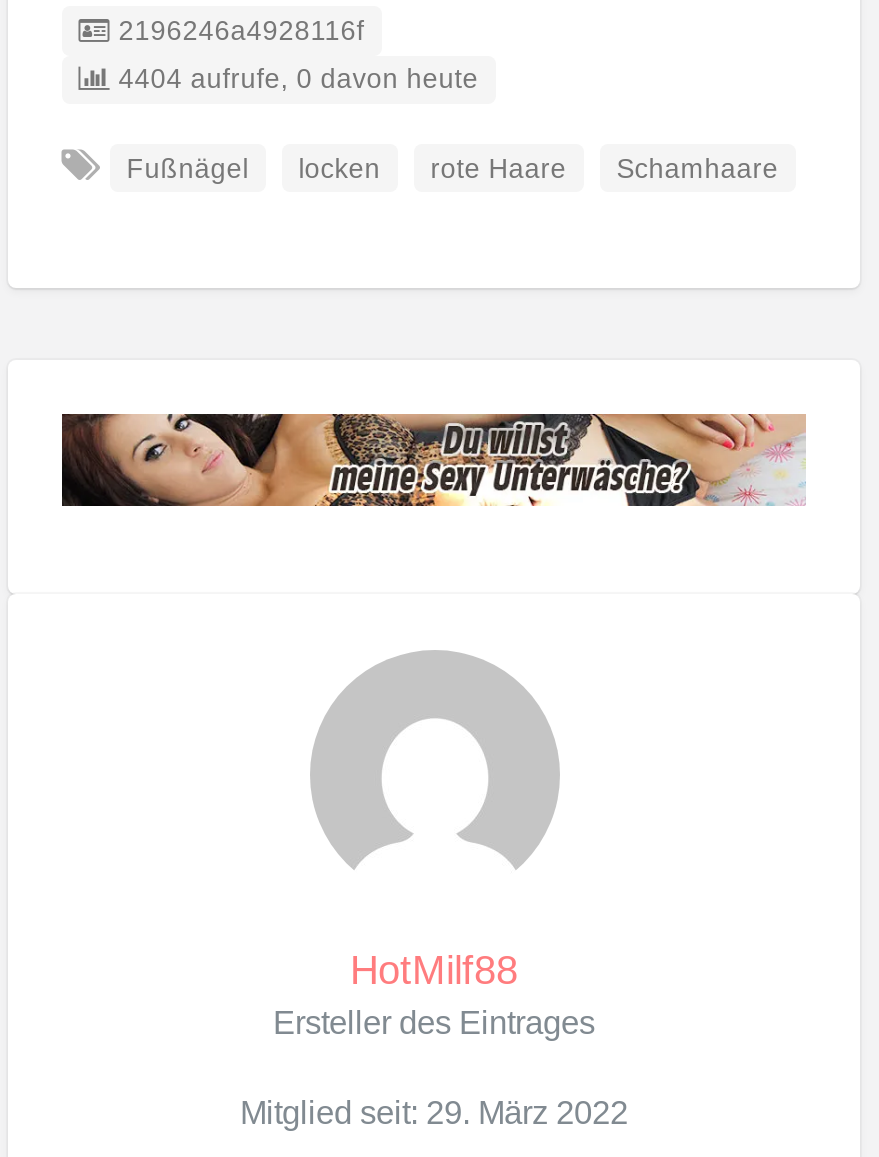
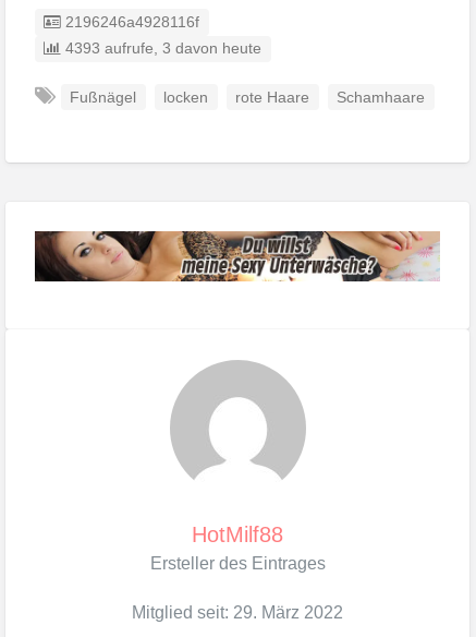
[110,64,478,94] 4404 aufrufe, 0 davon heute -> [61,41,262,57] 4393 aufrufe, 3 davon heute

